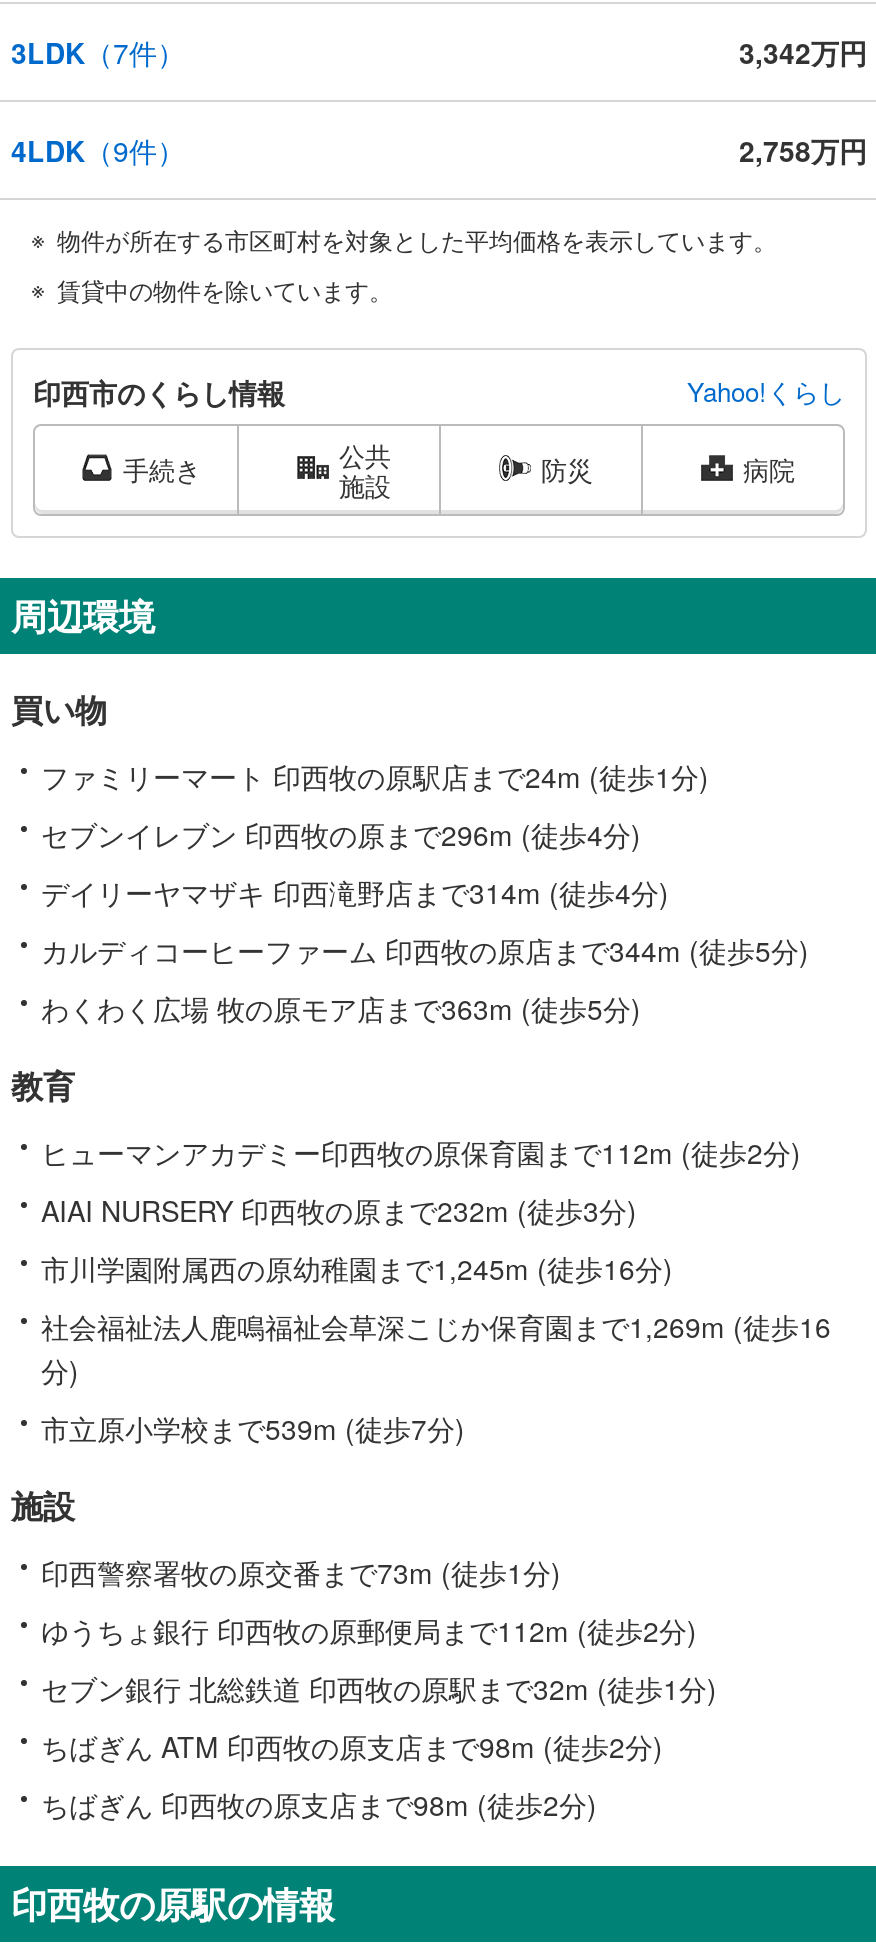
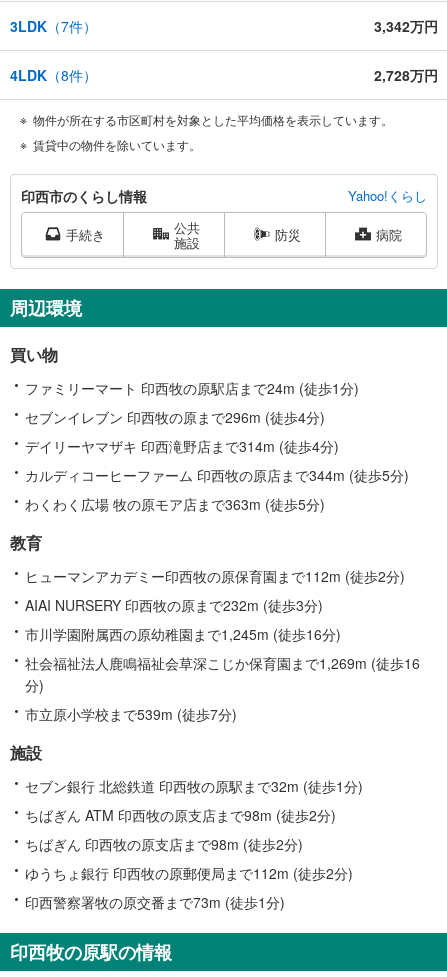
[11,130,185,170] 4LDK（9件） -> [10,65,97,85] 4LDK（8件）
[739,130,867,170] 2,758万円 -> [374,65,438,85] 2,728万円
moved [41,1552,697,1650] -> [25,863,353,912]: ゆうちょ銀行 印西牧の原郵便局まで112m (徒歩2分) | 印西警察署牧の原交番まで73m (徒歩1分)
moved [41,1668,717,1824] -> [25,776,363,854]: セブン銀行 北総鉄道 印西牧の原駅まで32m (徒歩1分) | ちばぎん ATM 印西牧の原支店まで98m (徒歩2分) | ちばぎん 印西牧の原支店まで98m (徒歩2分)

